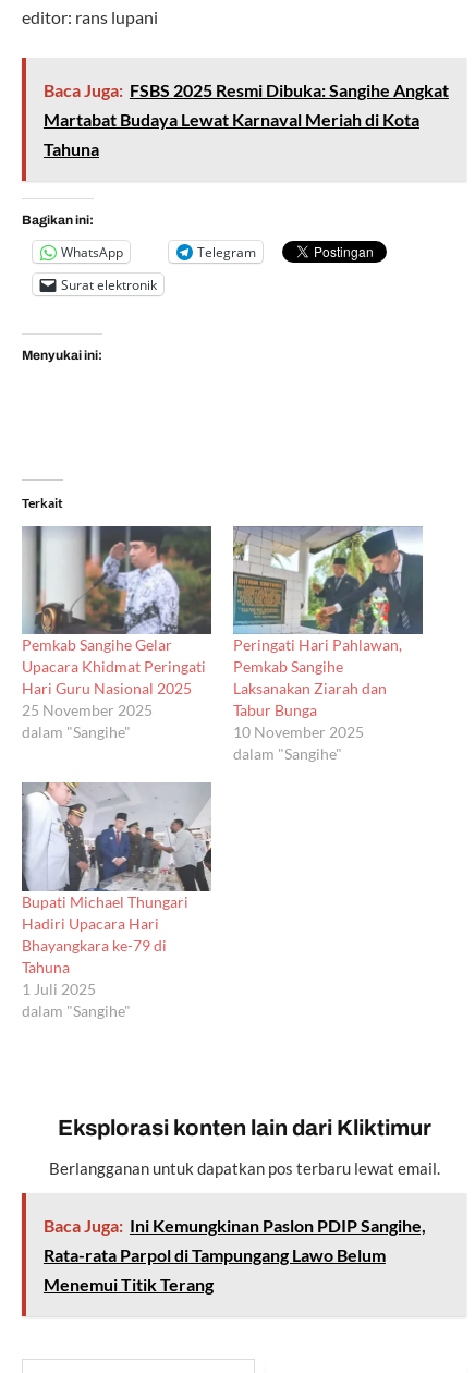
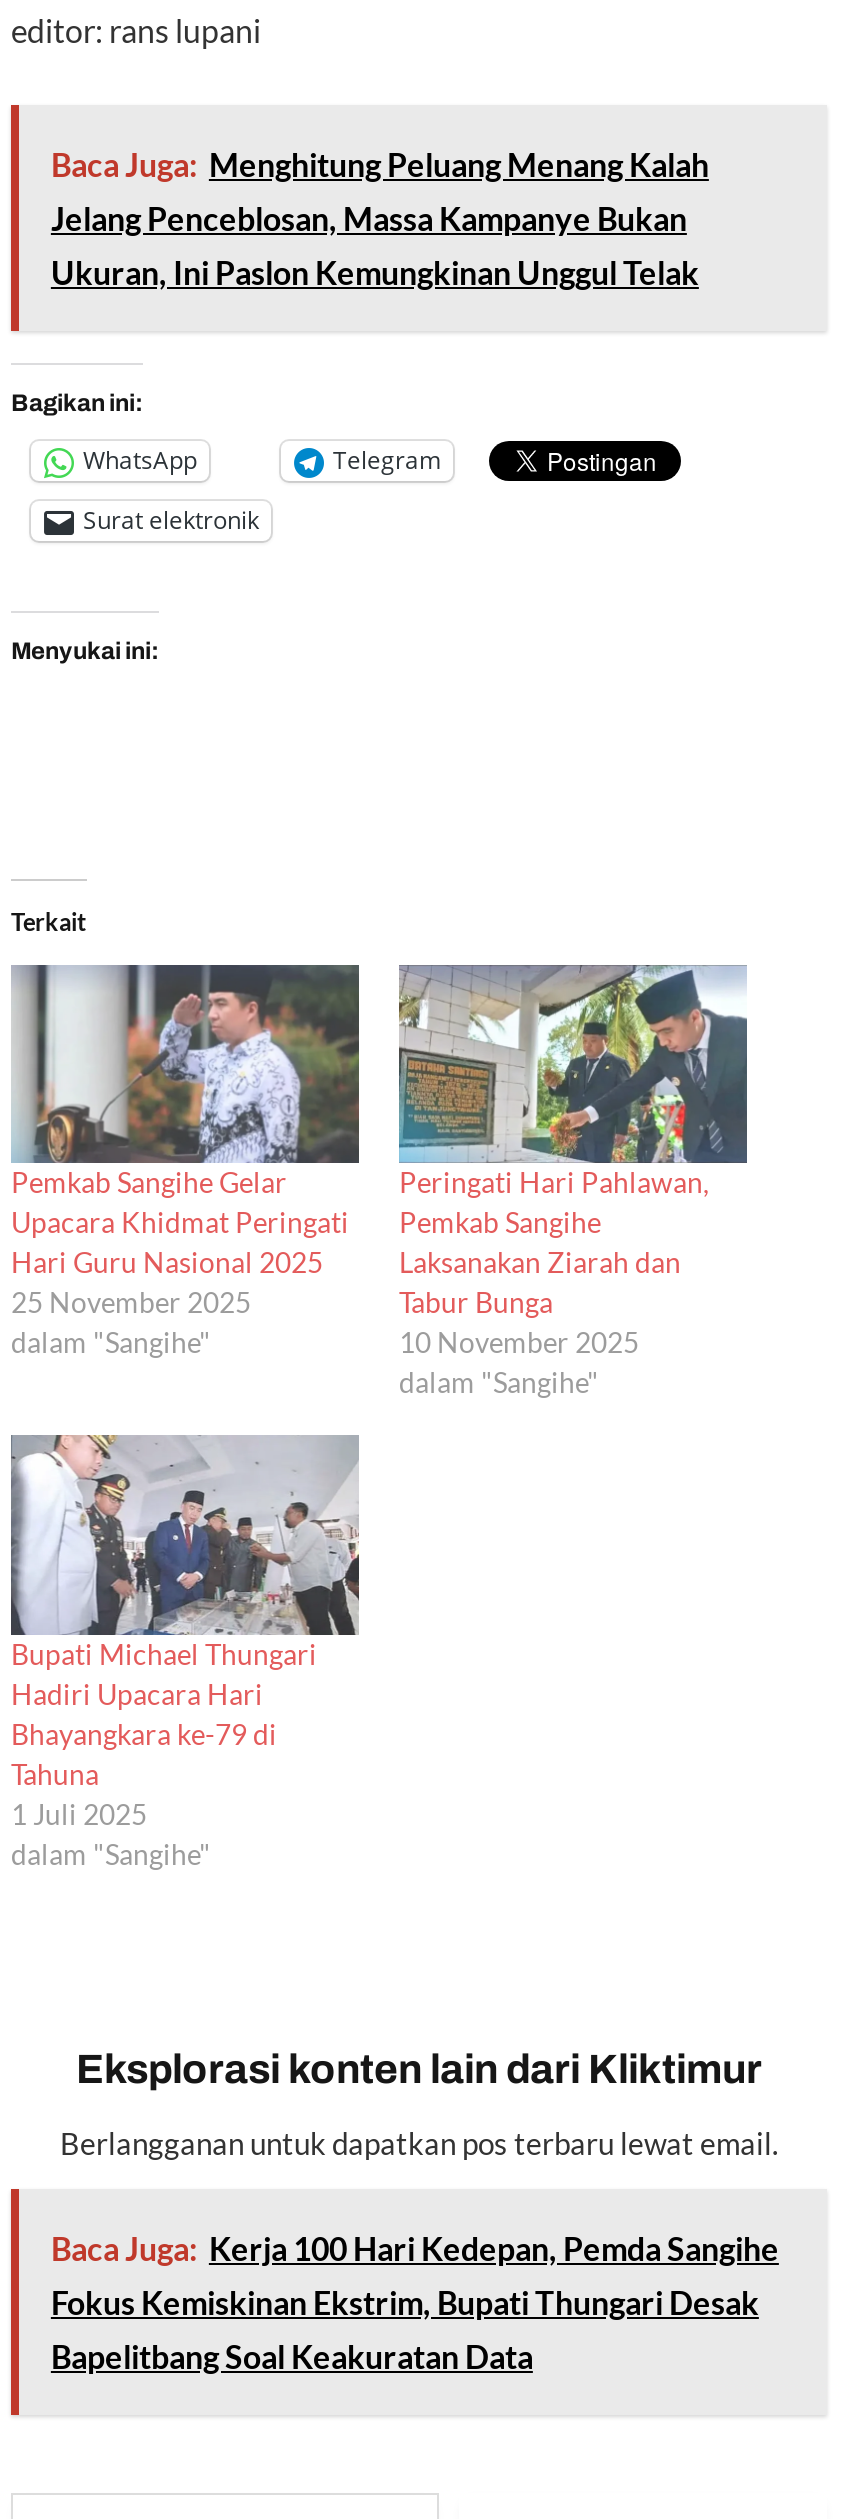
[43,80,449,159] Baca Juga: FSBS 2025 Resmi Dibuka: Sangihe Angkat | Martabat Budaya Lewat Karnaval Meriah di Kota | Tahuna -> [51,145,709,291] Baca Juga: Menghitung Peluang Menang Kalah | Jelang Penceblosan, Massa Kampanye Bukan | Ukuran, Ini Paslon Kemungkinan Unggul Telak
[43,1215,426,1294] Baca Juga: Ini Kemungkinan Paslon PDIP Sangihe, | Rata-rata Parpol di Tampungang Lawo Belum | Menemui Titik Terang -> [51,2228,779,2374] Baca Juga: Kerja 100 Hari Kedepan, Pemda Sangihe | Fokus Kemiskinan Ekstrim, Bupati Thungari Desak | Bapelitbang Soal Keakuratan Data

